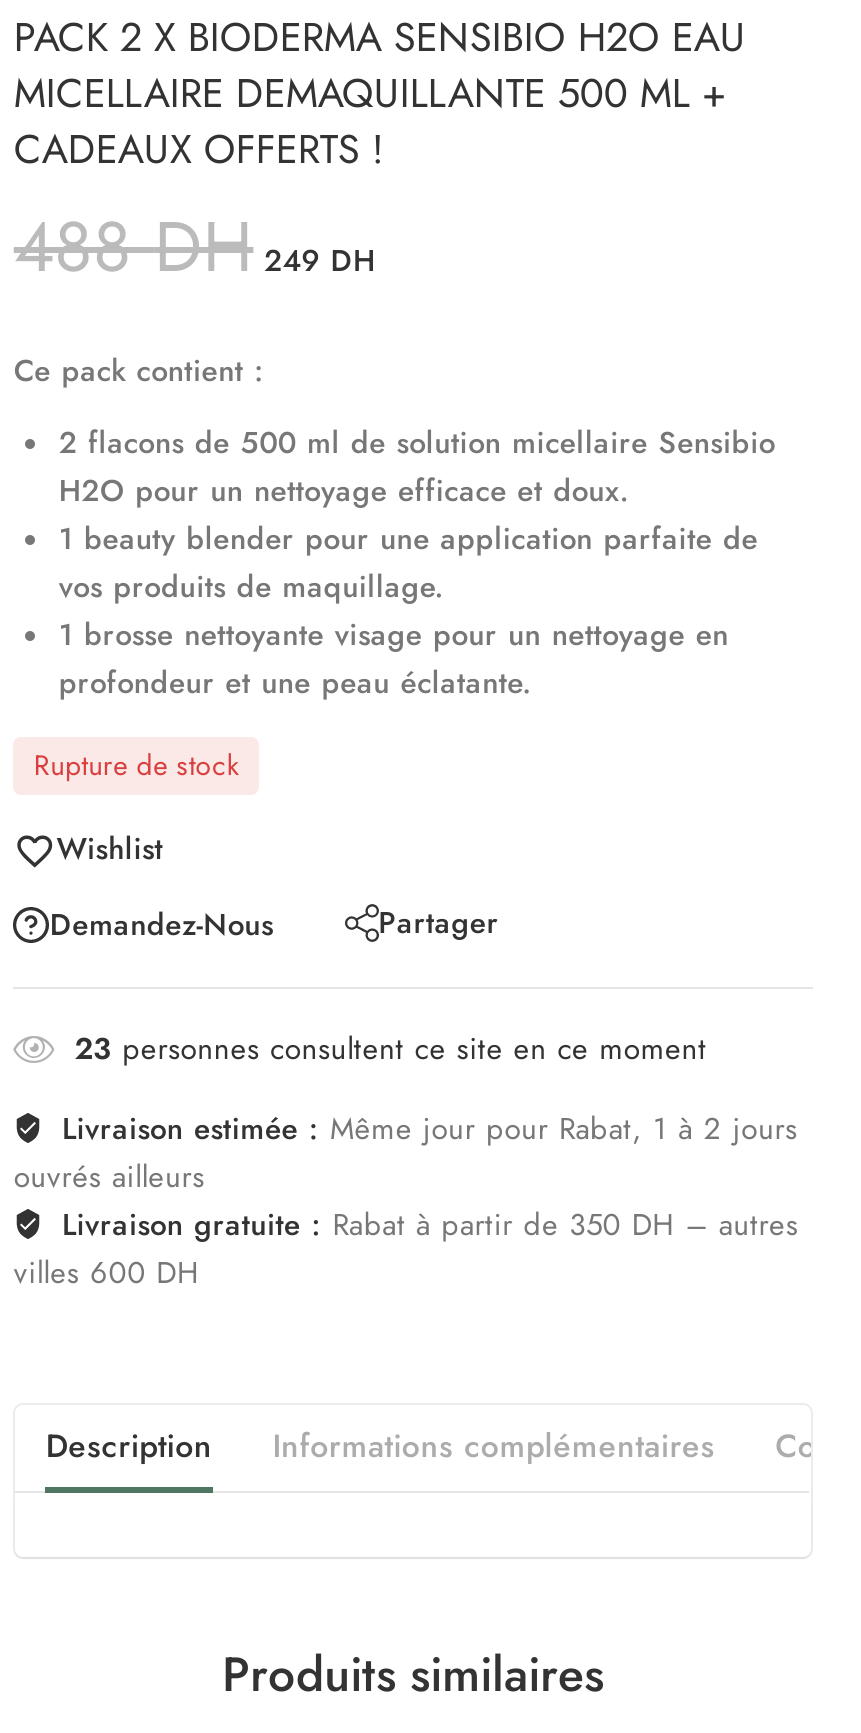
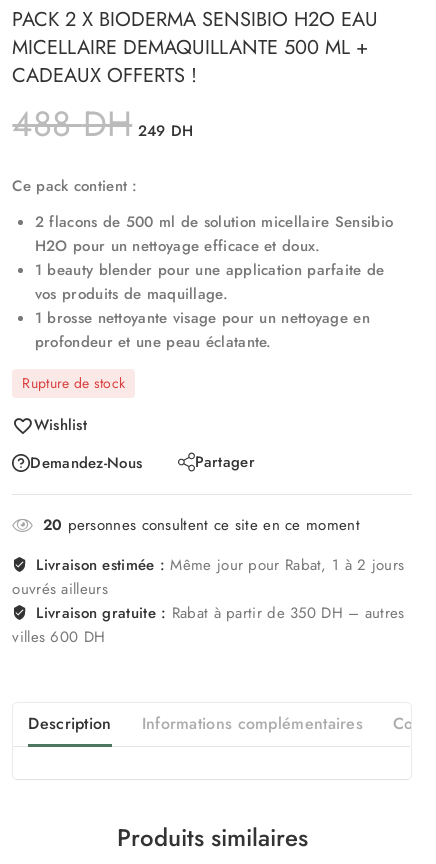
[74,1028,707,1072] 23 personnes consultent ce site en ce moment -> [43,514,360,536] 20 personnes consultent ce site en ce moment

